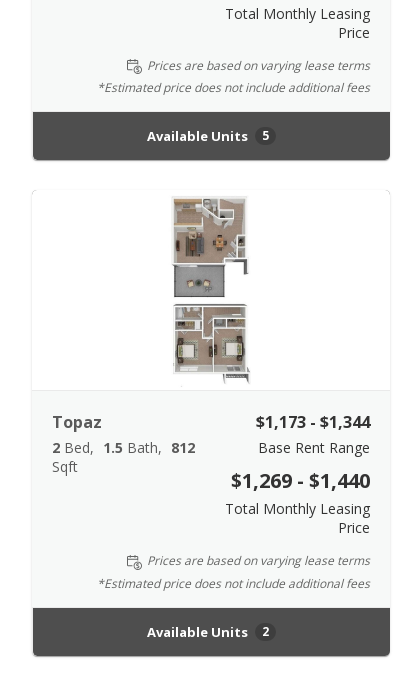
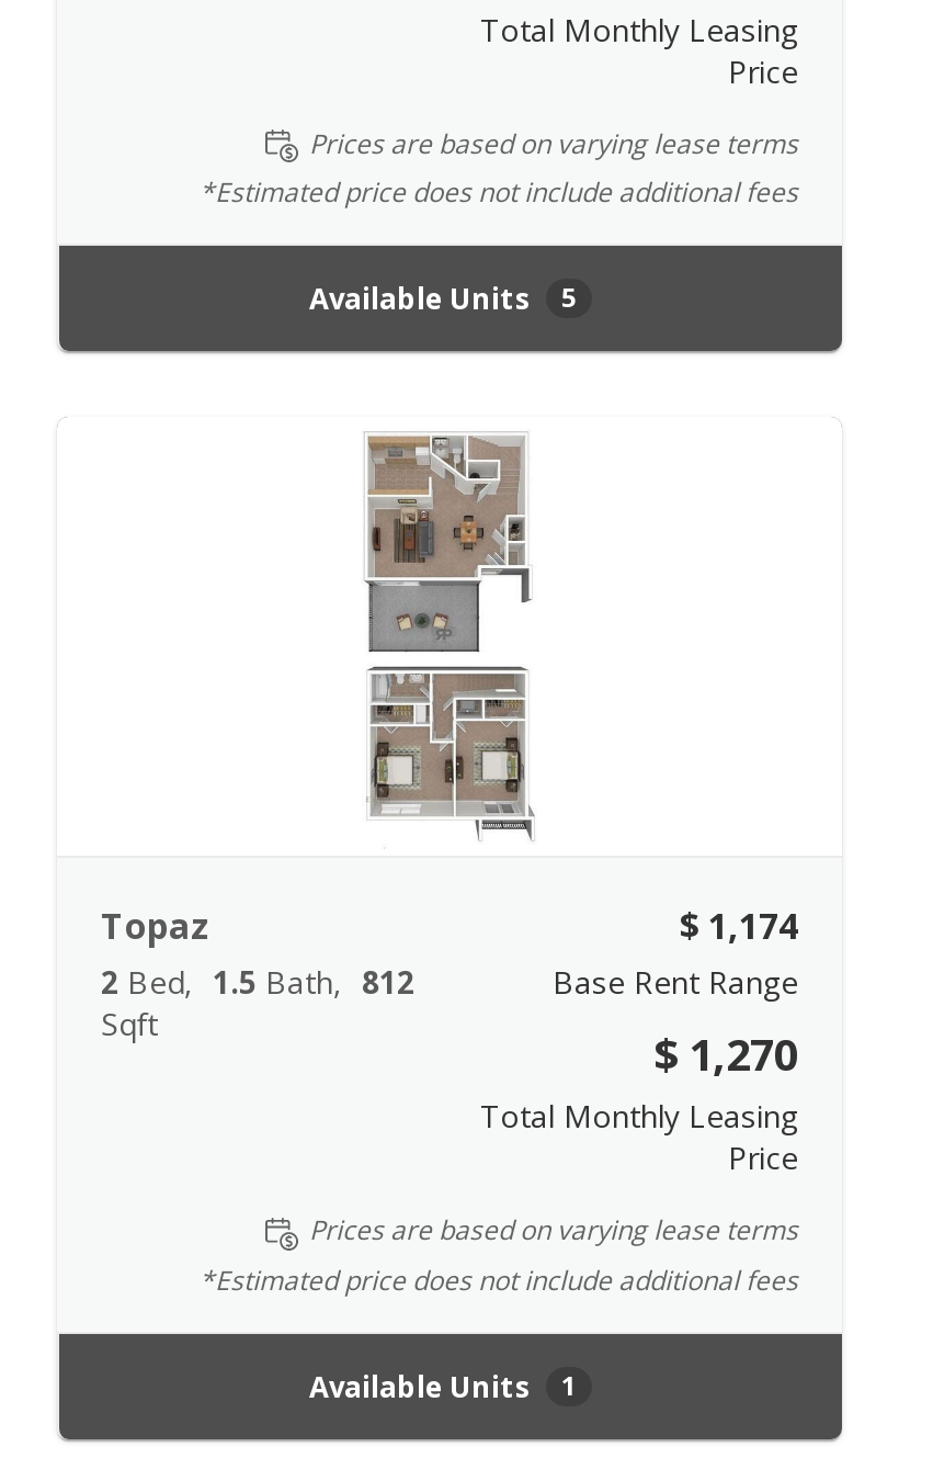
[256,411,370,433] $1,173 - $1,344 -> [680,903,798,951] $ 1,174
[231,467,370,494] $1,269 - $1,440 -> [653,1026,798,1085] $ 1,270
[147,623,269,641] Available Units 2 -> [309,1366,577,1406] Available Units 1

